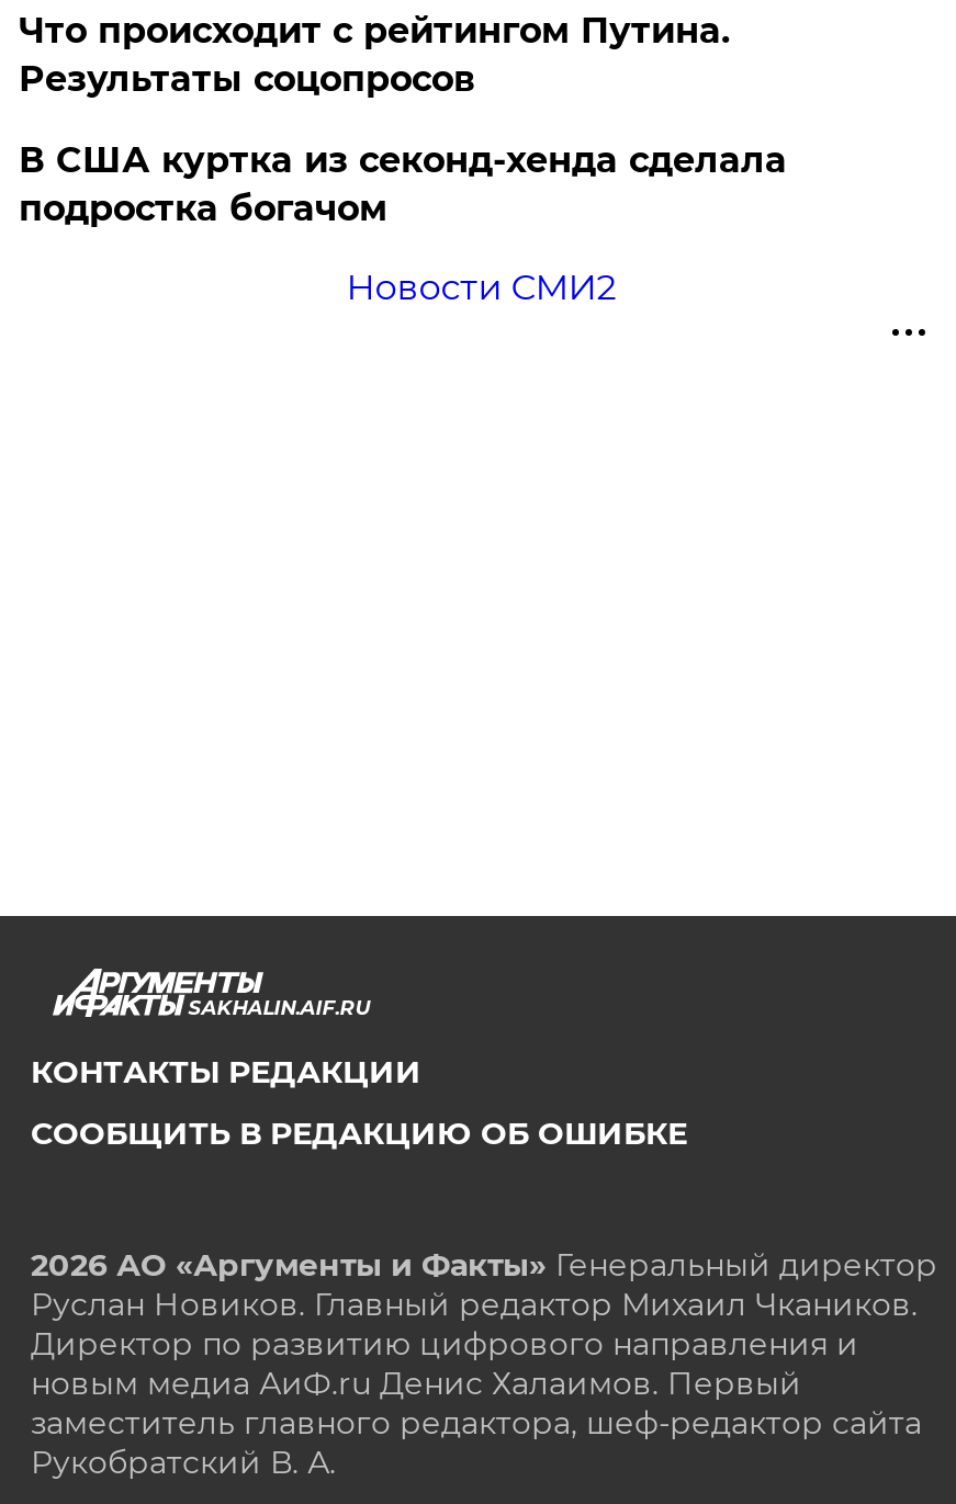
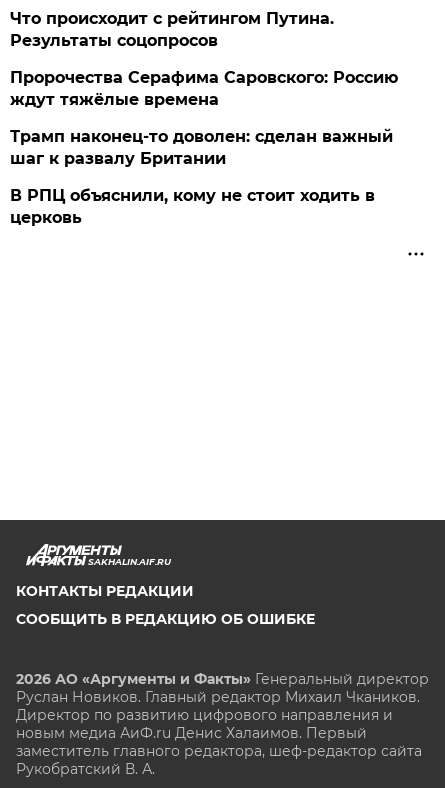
[18,139,787,308] В США куртка из секонд-хенда сделала | подростка богачом | Новости СМИ2 -> [10,68,398,227] Пророчества Серафима Саровского: Россию | ждут тяжёлые времена | Трамп наконец-то доволен: сделан важный | шаг к развалу Британии | В РПЦ объяснили, кому не стоит ходить в | церковь

